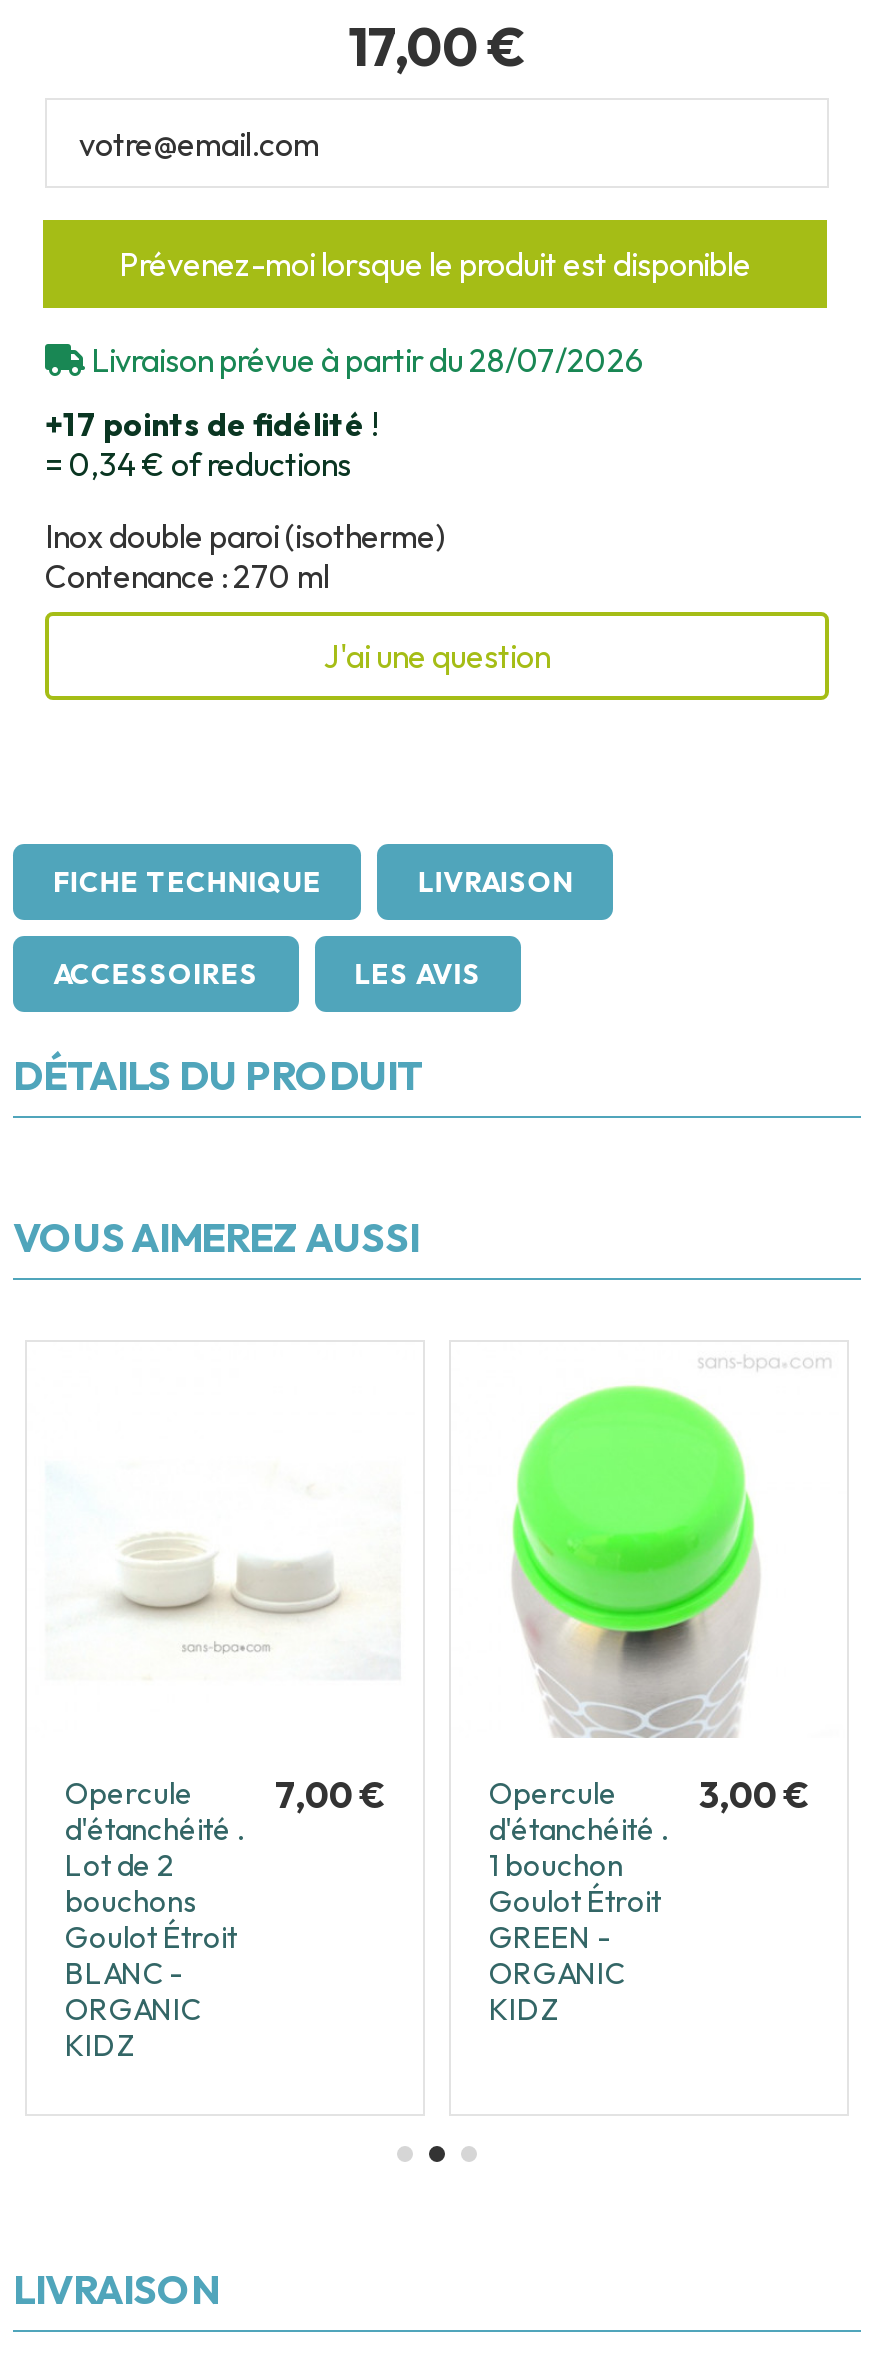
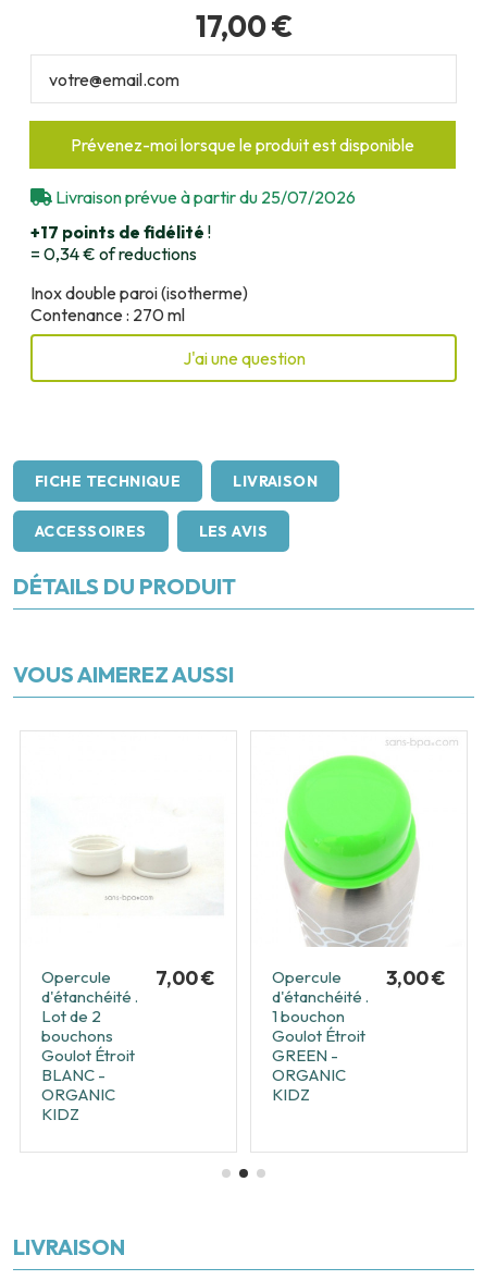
[85,341,643,381] Livraison prévue à partir du 28/07/2026 -> [52,187,356,208] Livraison prévue à partir du 25/07/2026

